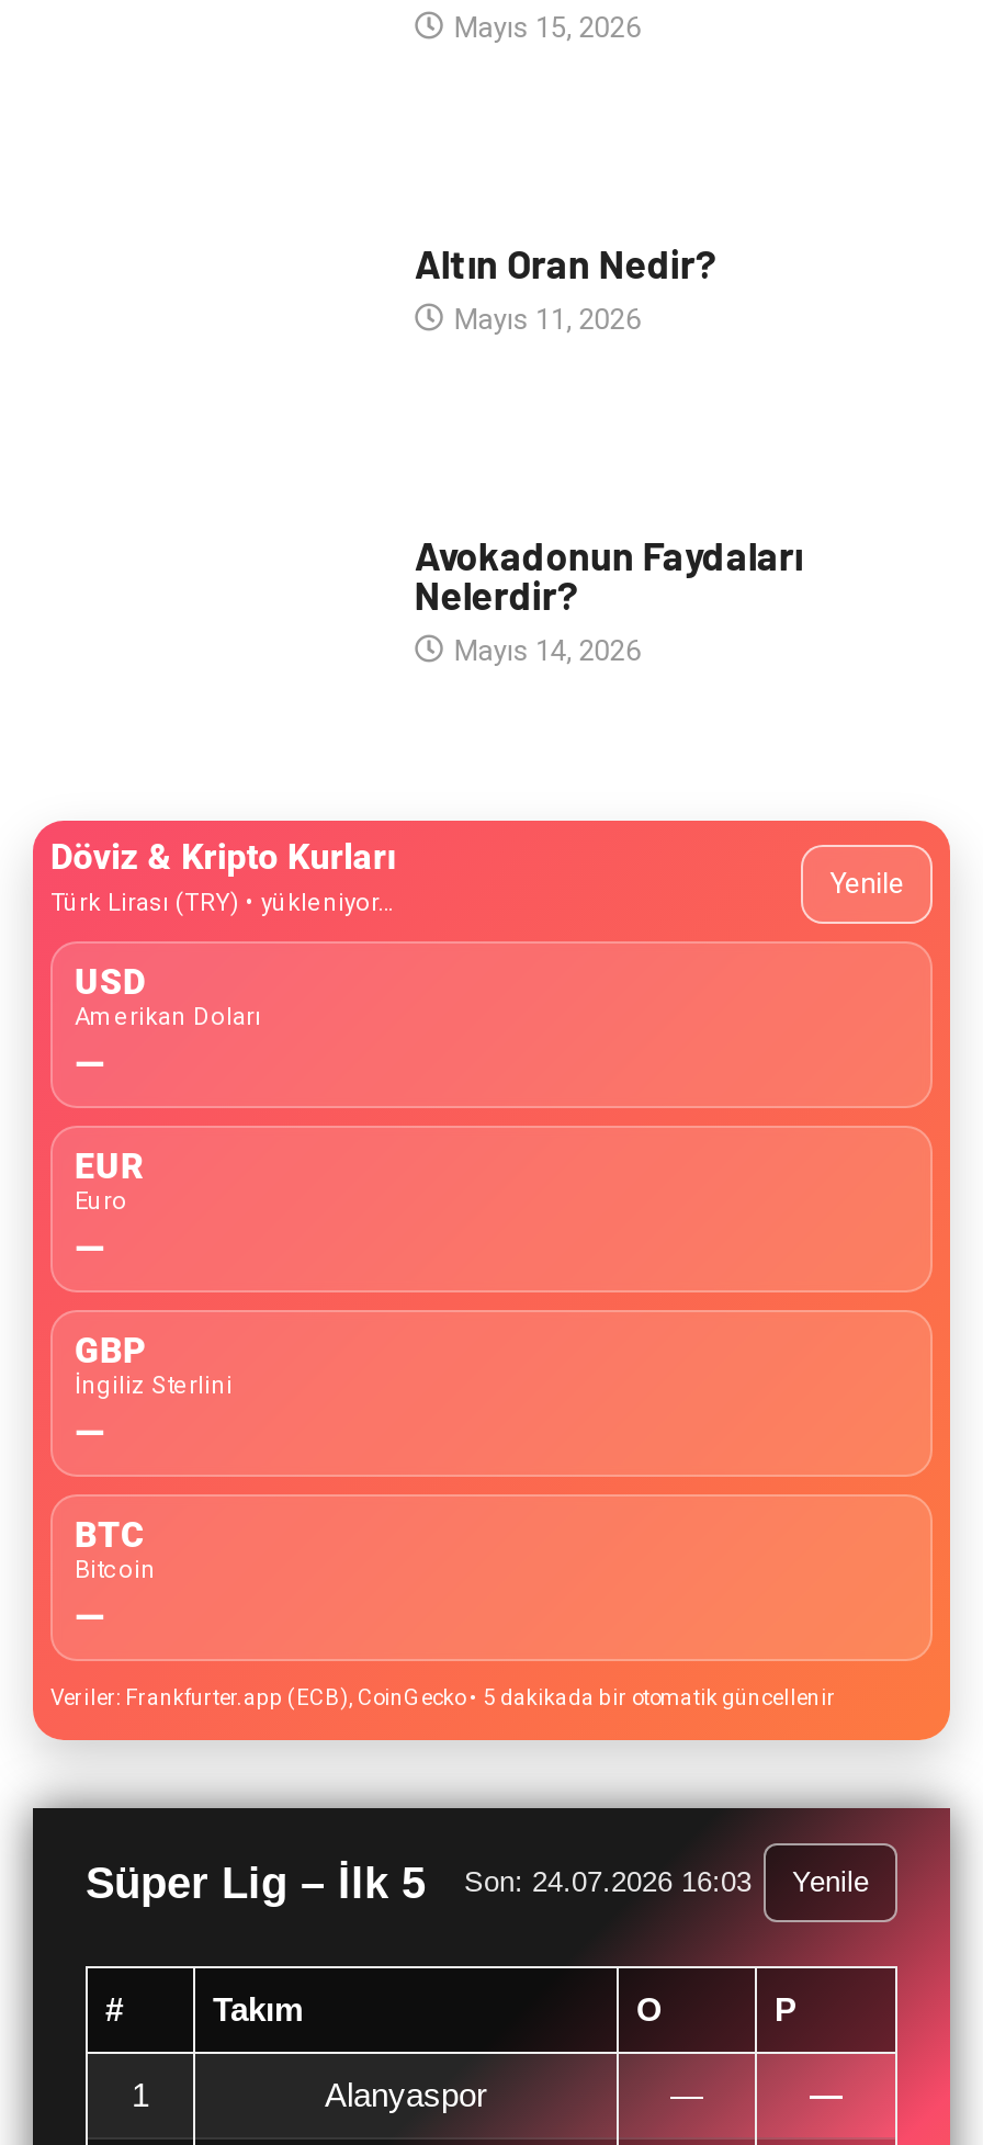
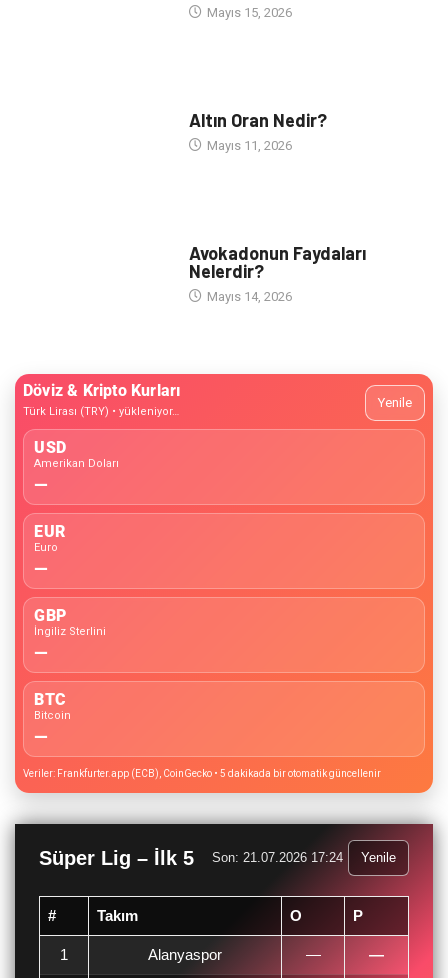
[86,1860,869,1908] Süper Lig – İlk 5 Son: 24.07.2026 16:03 Yenile -> [39,847,396,869] Süper Lig – İlk 5 Son: 21.07.2026 17:24 Yenile

